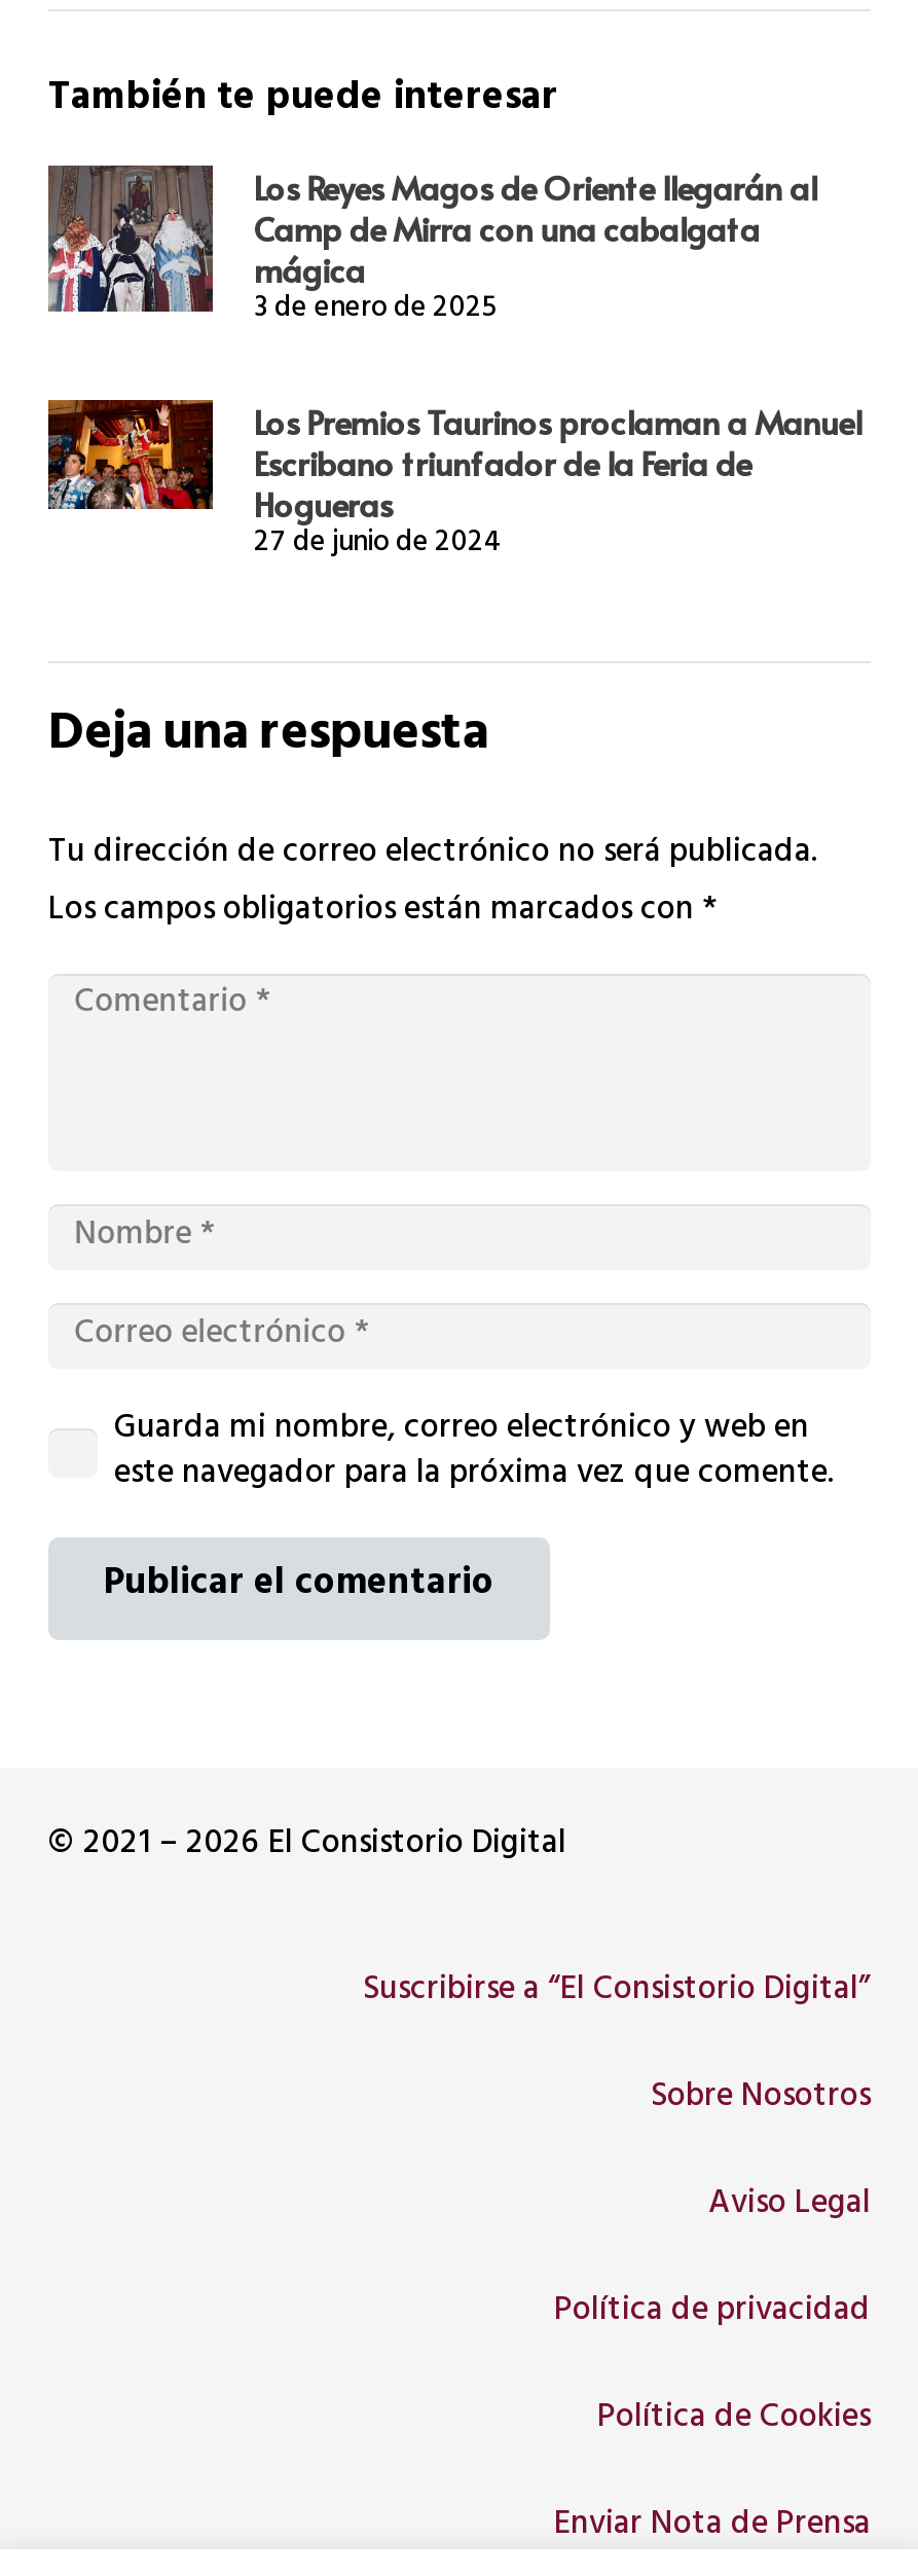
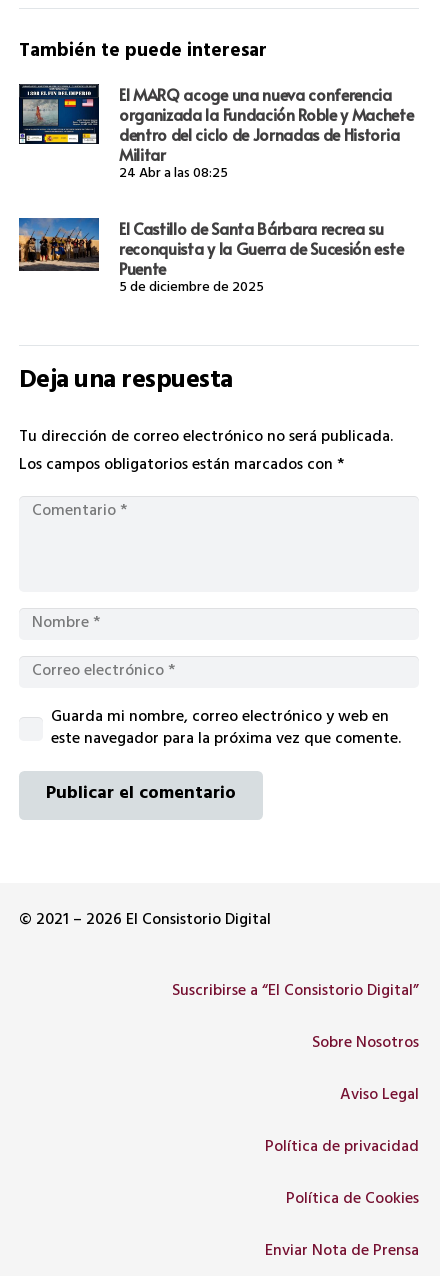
[46,162,817,339] [image] | Los Reyes Magos de Oriente llegarán al | Camp de Mirra con una cabalgata | mágica | 3 de enero de 2025 -> [18,83,413,188] [image] | El MARQ acoge una nueva conferencia | organizada la Fundación Roble y Machete | dentro del ciclo de Jornadas de Historia | Militar | 24 Abr a las 08:25
[46,397,861,573] [image] | Los Premios Taurinos proclaman a Manuel | Escribano triunfador de la Feria de | Hogueras | 27 de junio de 2024 -> [18,217,403,302] [image] | El Castillo de Santa Bárbara recrea su | reconquista y la Guerra de Sucesión este | Puente | 5 de diciembre de 2025

